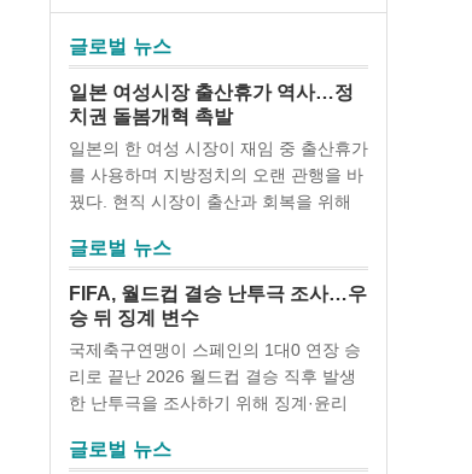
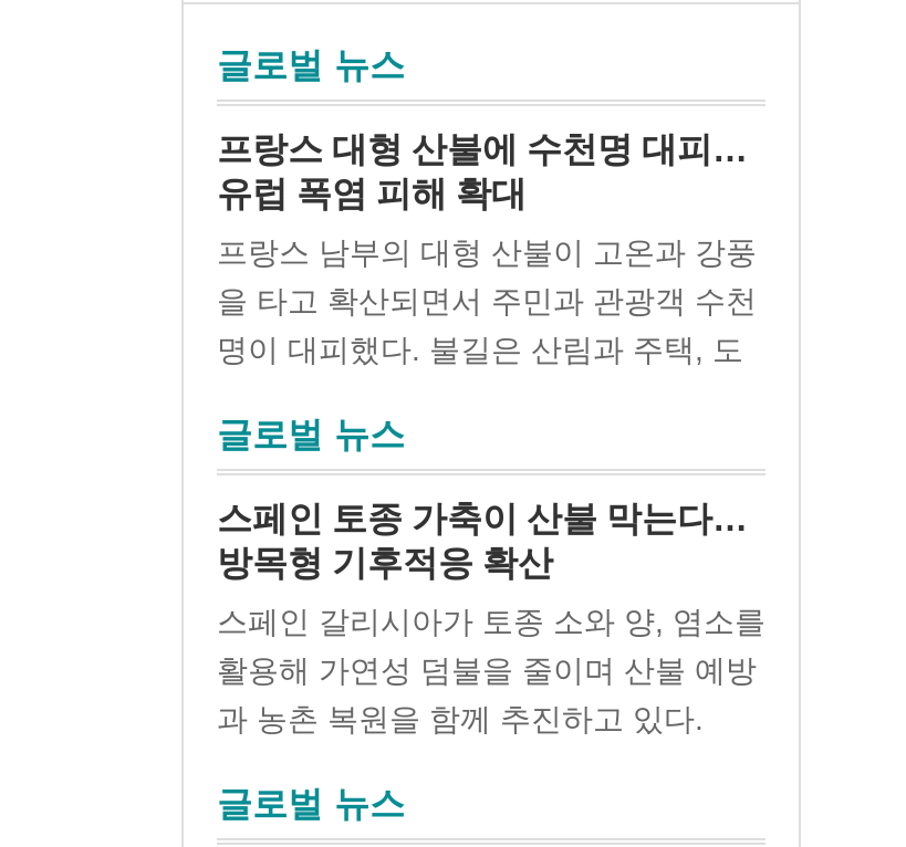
[69,82,354,127] 일본 여성시장 출산휴가 역사…정 | 치권 돌봄개혁 촉발 -> [217,130,748,212] 프랑스 대형 산불에 수천명 대피… | 유럽 폭염 피해 확대
[69,139,368,211] 일본의 한 여성 시장이 재임 중 출산휴가 | 를 사용하며 지방정치의 오랜 관행을 바 | 꿨다. 현직 시장이 출산과 회복을 위해 -> [217,234,757,367] 프랑스 남부의 대형 산불이 고온과 강풍 | 을 타고 확산되면서 주민과 관광객 수천 | 명이 대피했다. 불길은 산림과 주택, 도
[69,283,367,328] FIFA, 월드컵 결승 난투극 조사…우 | 승 뒤 징계 변수 -> [217,500,748,582] 스페인 토종 가축이 산불 막는다… | 방목형 기후적응 확산
[69,340,361,412] 국제축구연맹이 스페인의 1대0 연장 승 | 리로 끝난 2026 월드컵 결승 직후 발생 | 한 난투극을 조사하기 위해 징계·윤리 -> [217,604,766,736] 스페인 갈리시아가 토종 소와 양, 염소를 | 활용해 가연성 덤불을 줄이며 산불 예방 | 과 농촌 복원을 함께 추진하고 있다.

